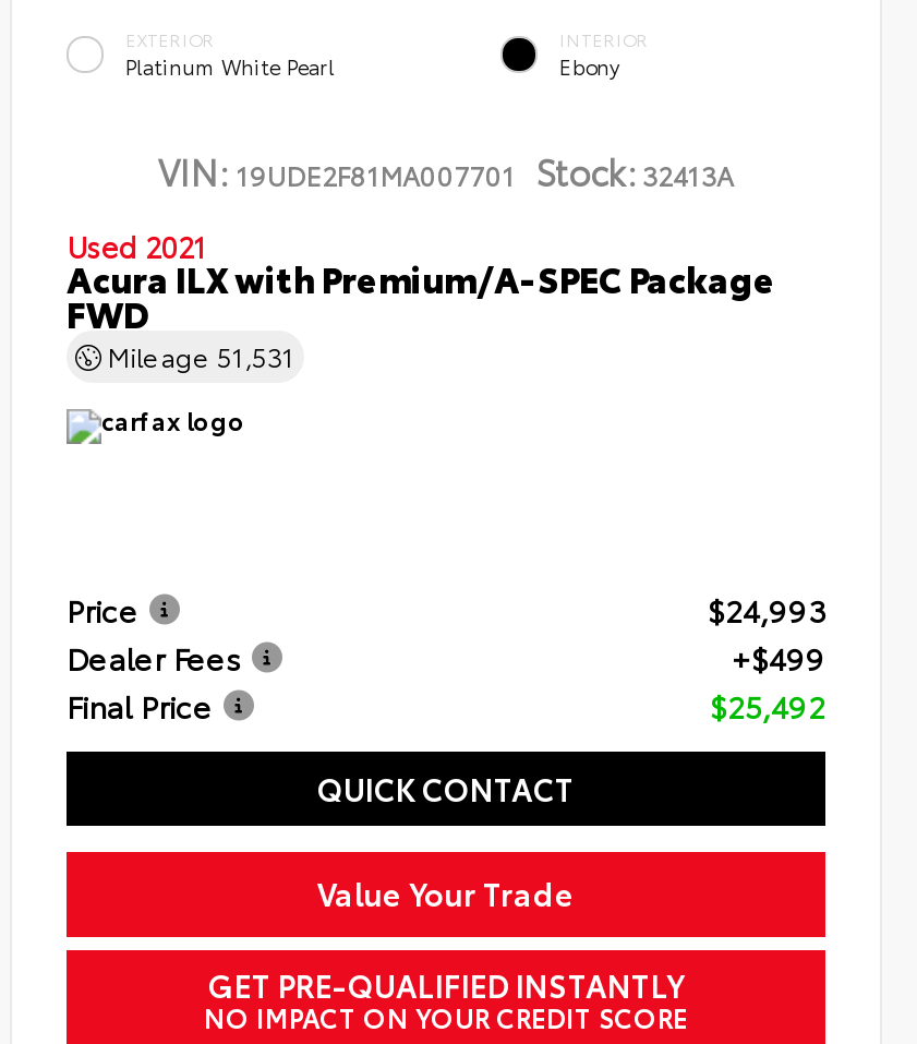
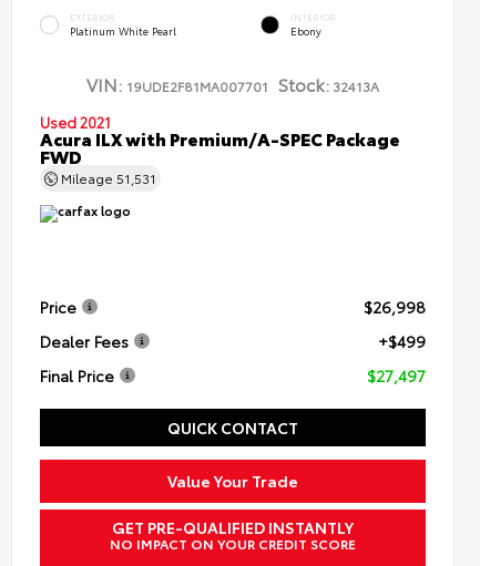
[708,586,825,629] $24,993 -> [364,295,426,317] $26,998
[710,682,825,725] $25,492 -> [367,363,426,385] $27,497

